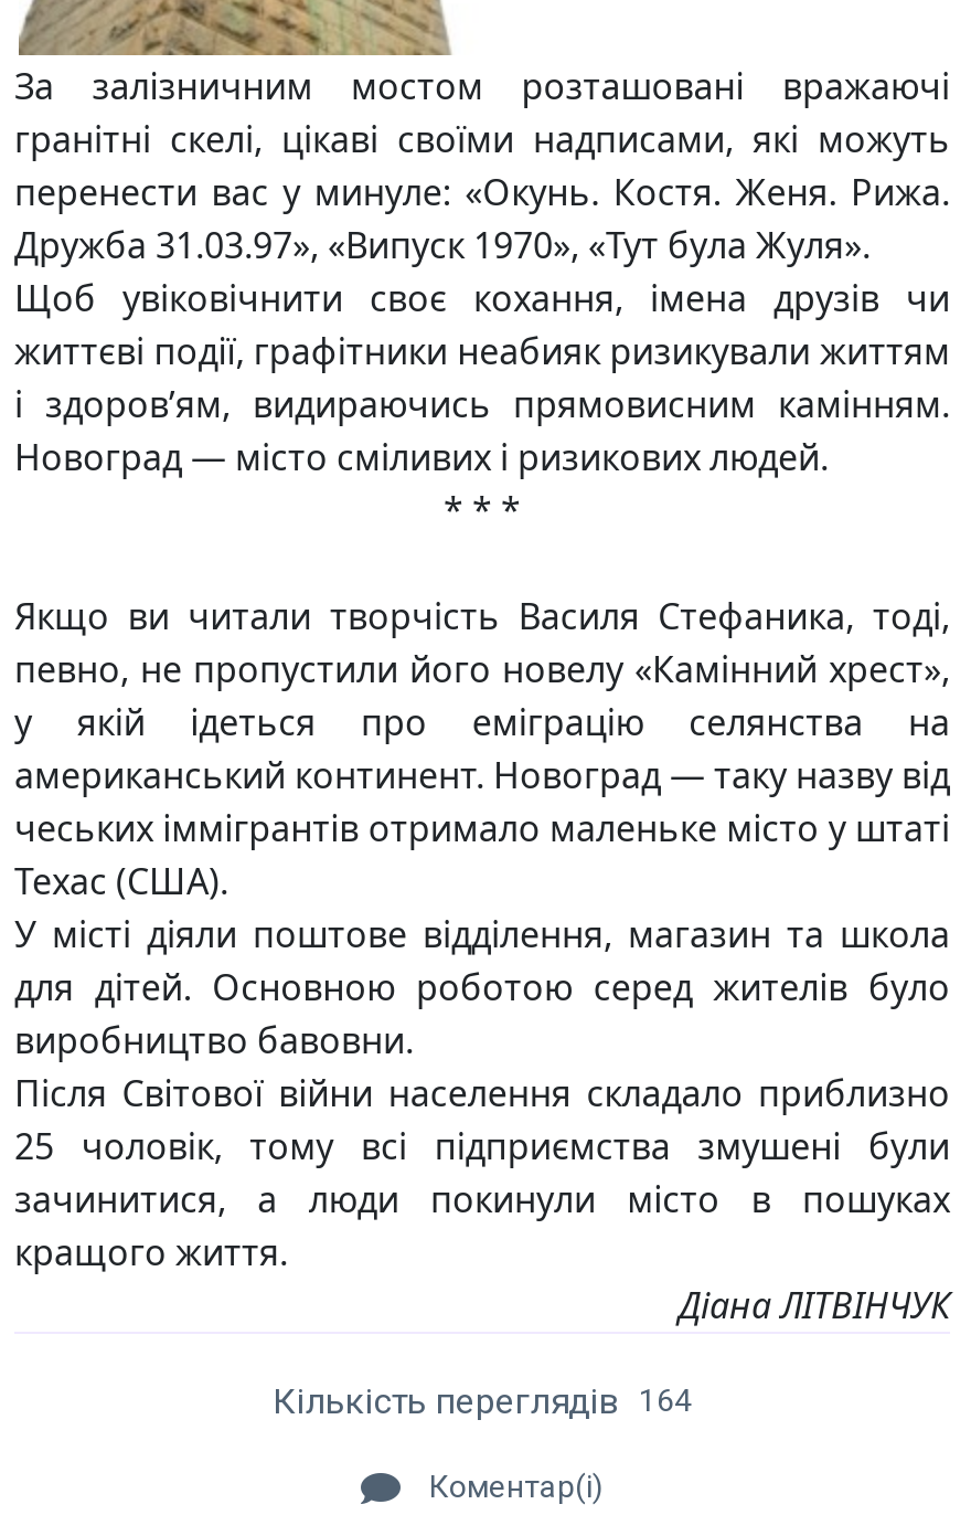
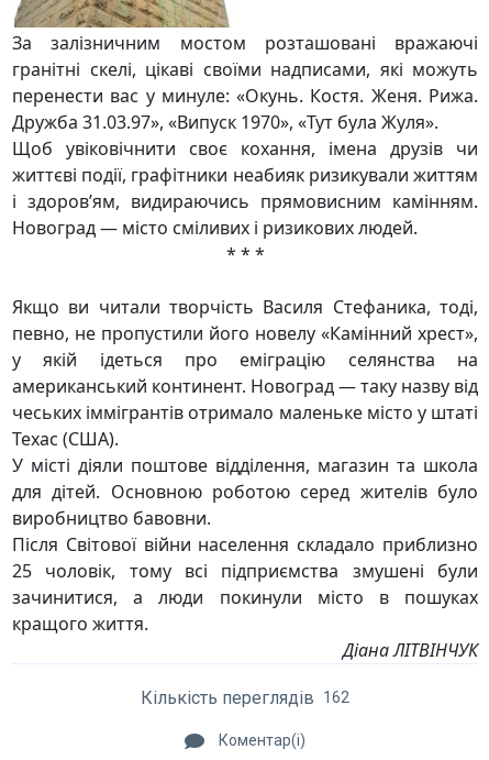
[273,1381,692,1423] Кількість переглядів 164 -> [141,688,349,709] Кількість переглядів 162

